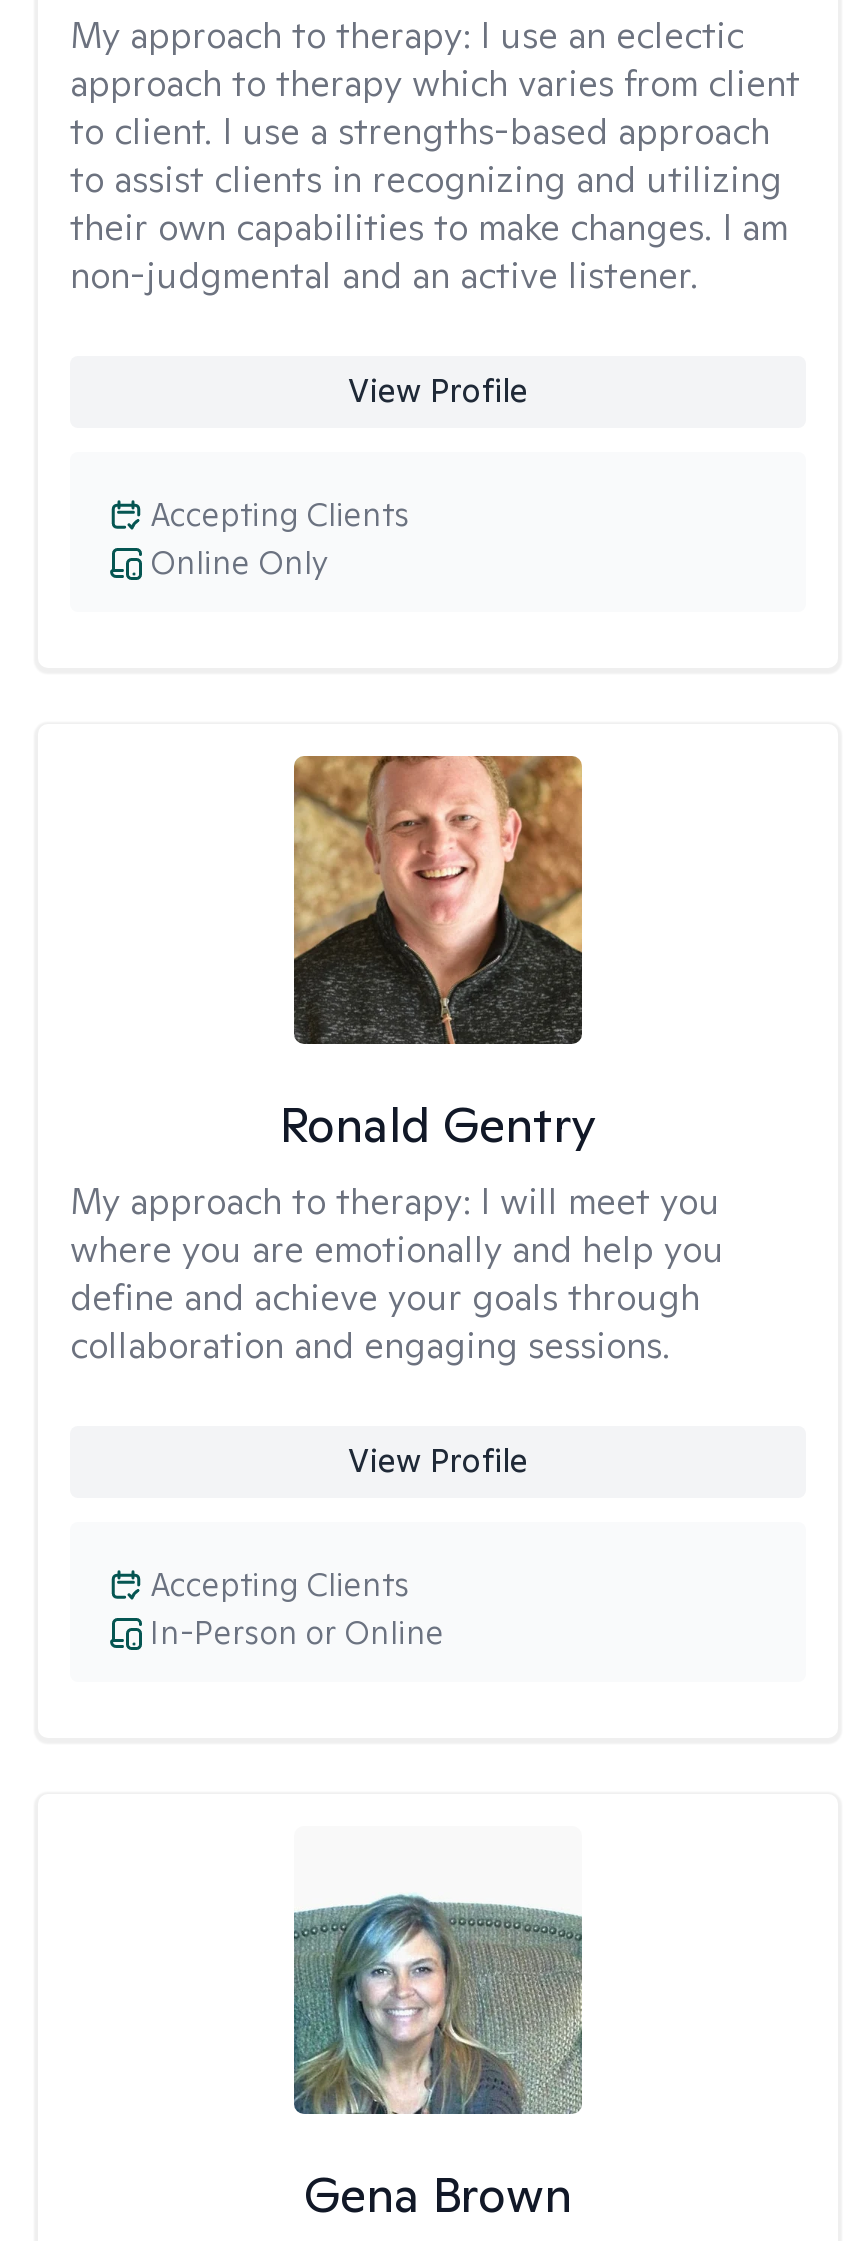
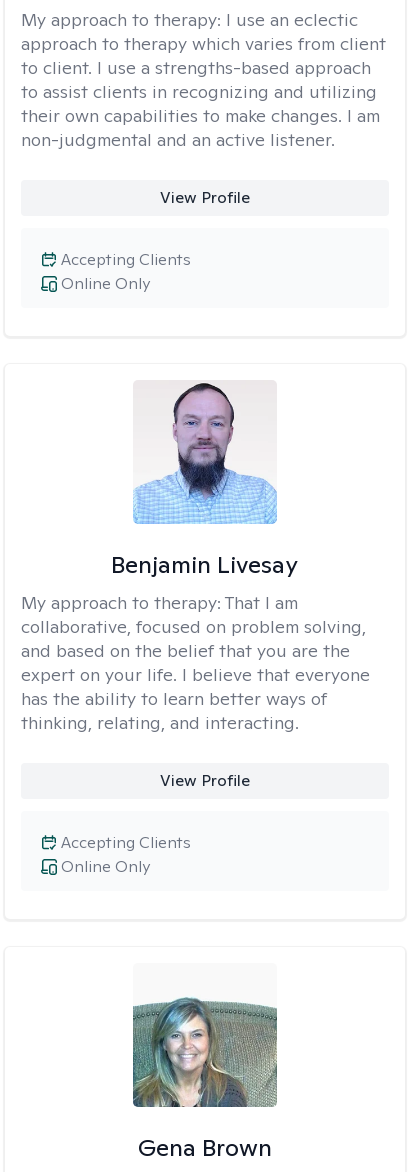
[292,754,584,984] [image] -> [132,381,278,525] [image]
[70,1094,724,1368] Ronald Gentry | My approach to therapy: I will meet you | where you are emotionally and help you | define and achieve your goals through | collaboration and engaging sessions. -> [21,549,370,734] Benjamin Livesay | My approach to therapy: That I am | collaborative, focused on problem solving, | and based on the belief that you are the | expert on your life. I believe that everyone | has the ability to learn better ways of | thinking, relating, and interacting.
[150,1612,444,1654] In-Person or Online -> [61,856,150,877] Online Only

